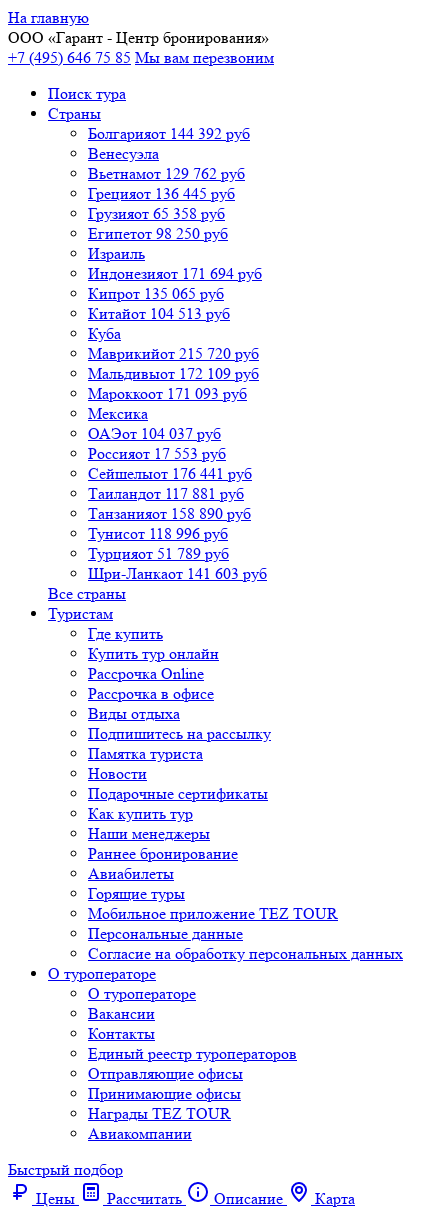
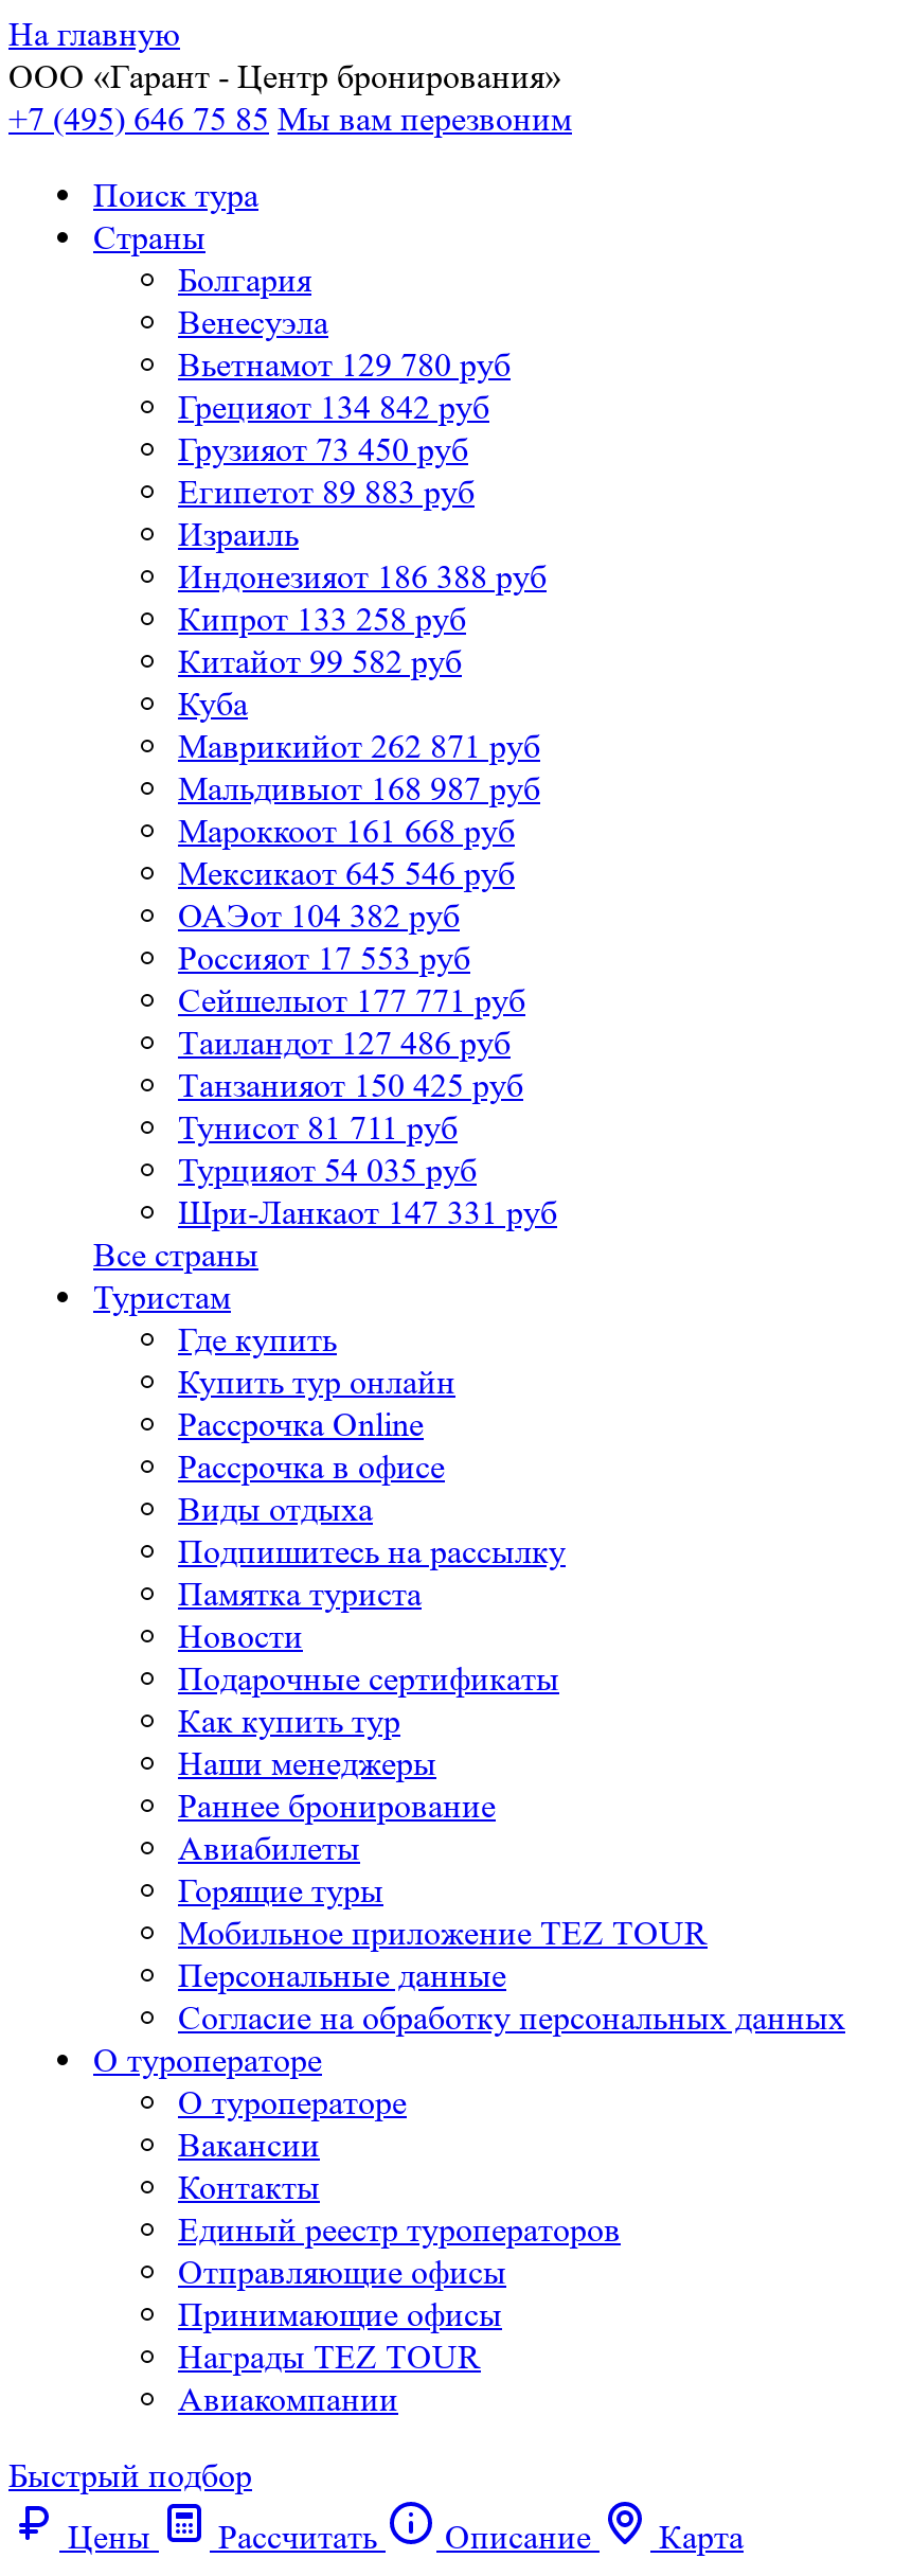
[88,124,250,143] Болгарияот 144 392 руб -> [178,260,311,300] Болгария
[88,164,245,183] Вьетнамот 129 762 руб -> [178,344,511,385] Вьетнамот 129 780 руб
[88,184,235,203] Грецияот 136 445 руб -> [178,387,489,427] Грецияот 134 842 руб
[88,204,225,223] Грузияот 65 358 руб -> [178,429,468,469] Грузияот 73 450 руб
[88,224,228,243] Египетот 98 250 руб -> [178,472,475,512] Египетот 89 883 руб
[88,264,262,283] Индонезияот 171 694 руб -> [178,556,547,597] Индонезияот 186 388 руб
[88,284,224,303] Кипрот 135 065 руб -> [178,599,466,639] Кипрот 133 258 руб
[88,304,230,323] Китайот 104 513 руб -> [178,641,462,681] Китайот 99 582 руб
[88,344,259,443] Маврикийот 215 720 руб | Мальдивыот 172 109 руб | Мароккоот 171 093 руб | Мексика | ОАЭот 104 037 руб -> [178,726,540,936] Маврикийот 262 871 руб | Мальдивыот 168 987 руб | Мароккоот 161 668 руб | Мексикаот 645 546 руб | ОАЭот 104 382 руб
[88,464,252,483] Сейшелыот 176 441 руб -> [178,980,525,1020] Сейшелыот 177 771 руб
[88,484,244,503] Таиландот 117 881 руб -> [178,1023,511,1063] Таиландот 127 486 руб
[88,504,251,523] Танзанияот 158 890 руб -> [178,1065,523,1105] Танзанияот 150 425 руб
[88,524,228,543] Тунисот 118 996 руб -> [178,1107,458,1148] Тунисот 81 711 руб
[88,544,229,563] Турцияот 51 789 руб -> [178,1150,477,1190] Турцияот 54 035 руб
[88,564,267,583] Шри-Ланкаот 141 603 руб -> [178,1192,557,1232] Шри-Ланкаот 147 331 руб

